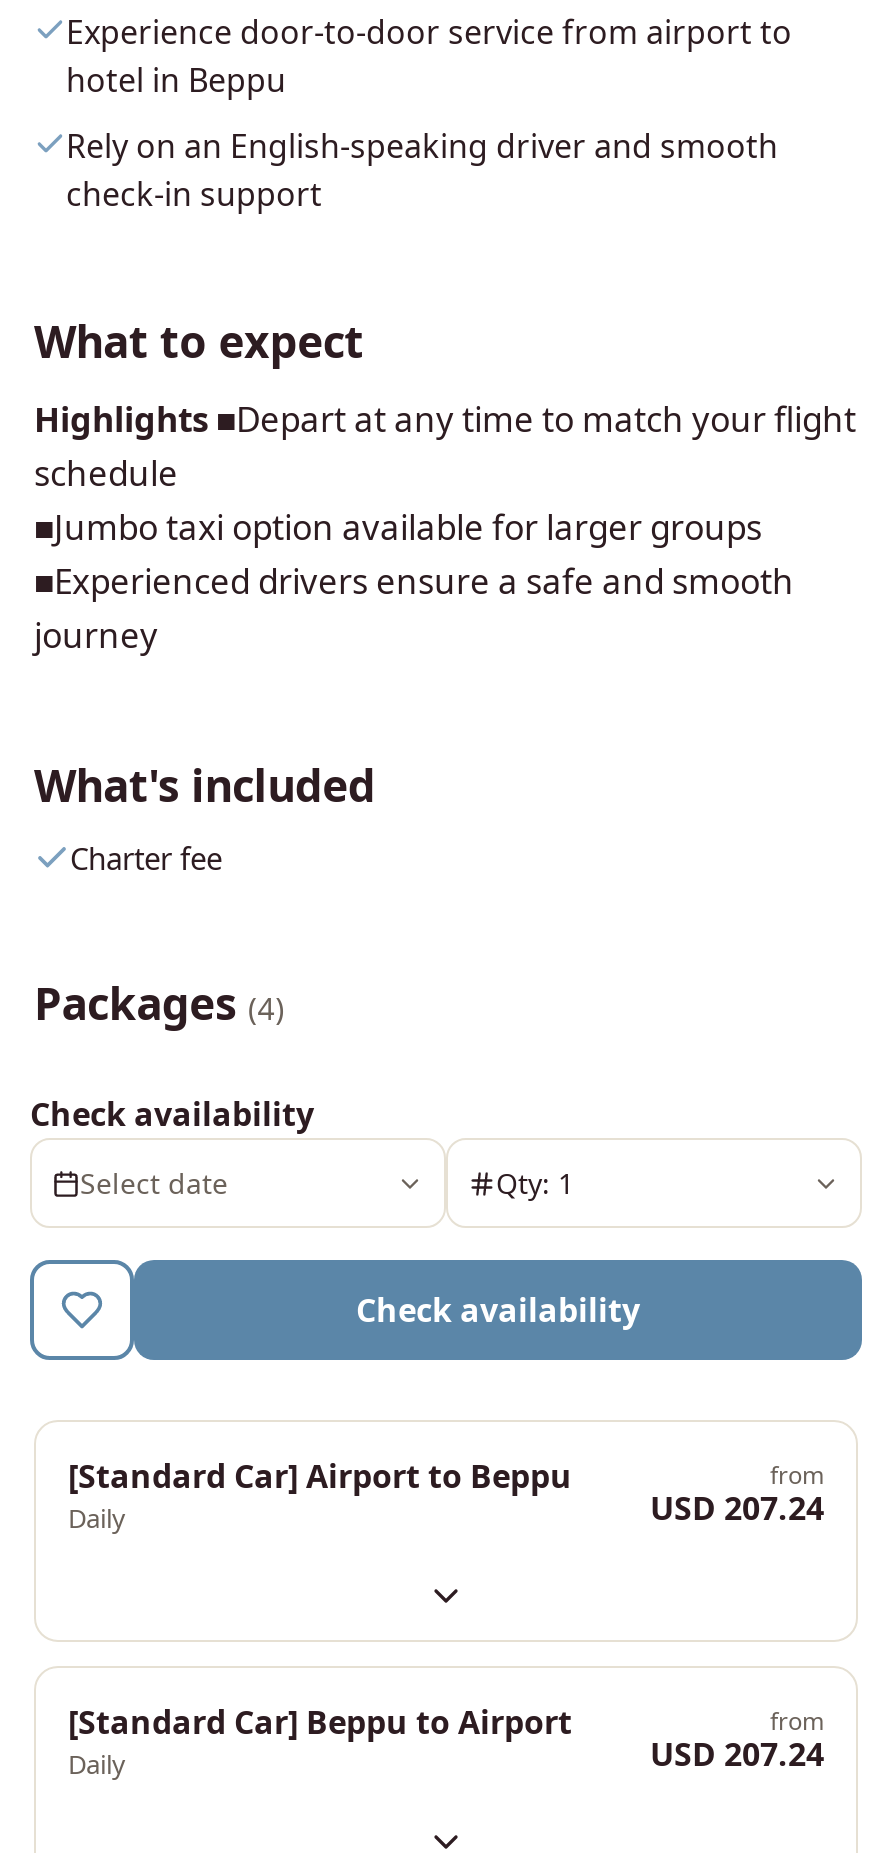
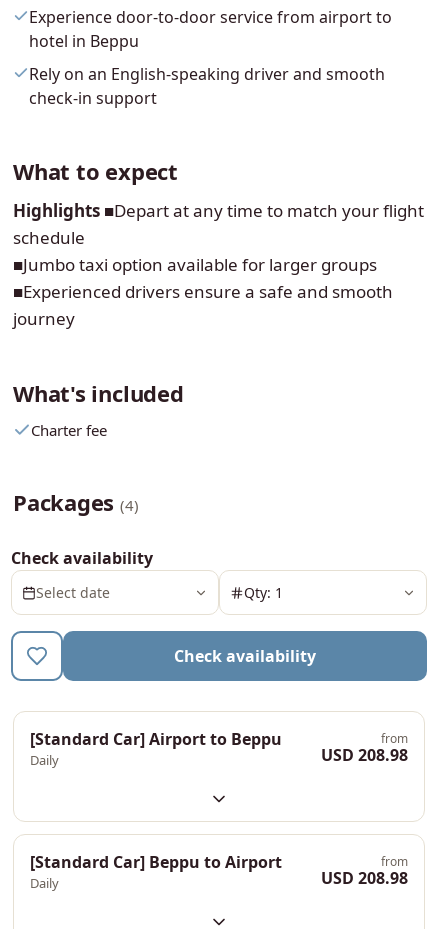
[650,1486,824,1530] USD 207.24 -> [321,744,408,766] USD 208.98
[650,1732,824,1776] USD 207.24 -> [321,867,408,889] USD 208.98

